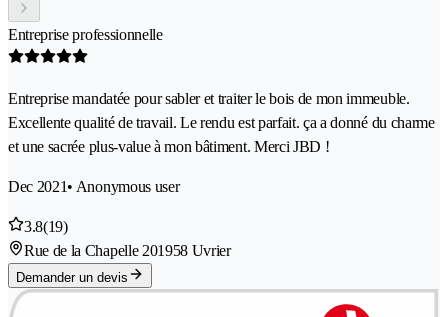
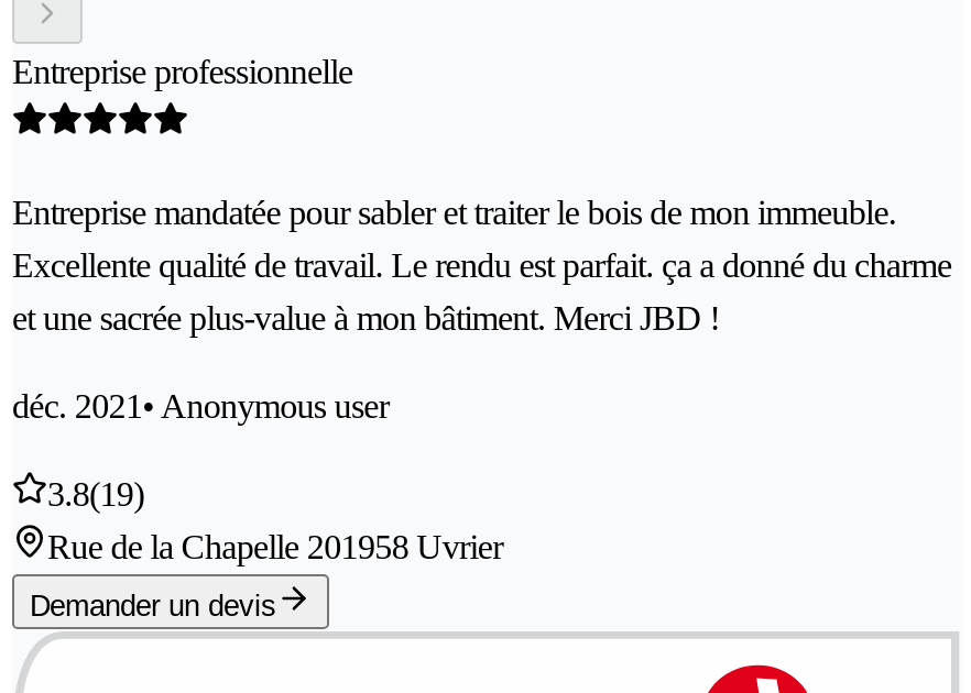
[8,178,179,195] Dec 2021 • Anonymous user -> [12,387,389,424] déc. 2021 • Anonymous user

